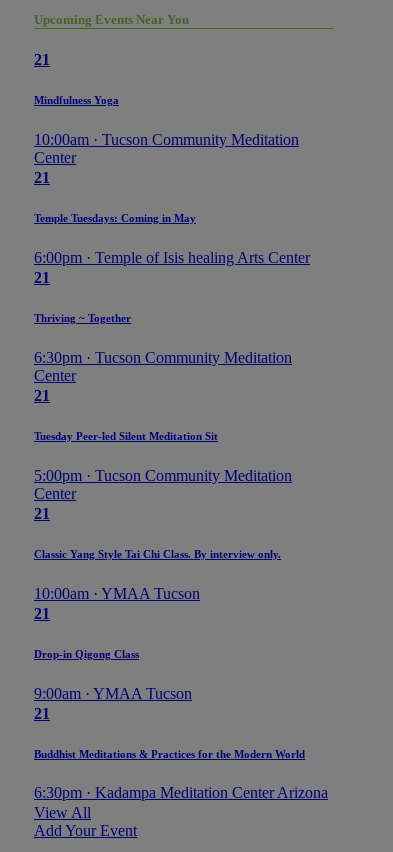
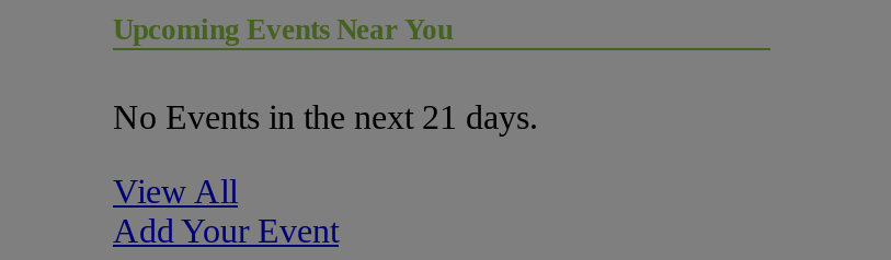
[34,51,328,801] 21 | Mindfulness Yoga | 10:00am · Tucson Community Meditation | Center | 21 | Temple Tuesdays: Coming in May | 6:00pm · Temple of Isis healing Arts Center | 21 | Thriving ~ Together | 6:30pm · Tucson Community Meditation | Center | 21 | Tuesday Peer-led Silent Meditation Sit | 5:00pm · Tucson Community Meditation | Center | 21 | Classic Yang Style Tai Chi Class. By interview only. | 10:00am · YMAA Tucson | 21 | Drop-in Qigong Class | 9:00am · YMAA Tucson | 21 | Buddhist Meditations & Practices for the Modern World | 6:30pm · Kadampa Meditation Center Arizona -> [113,98,538,135] No Events in the next 21 days.

